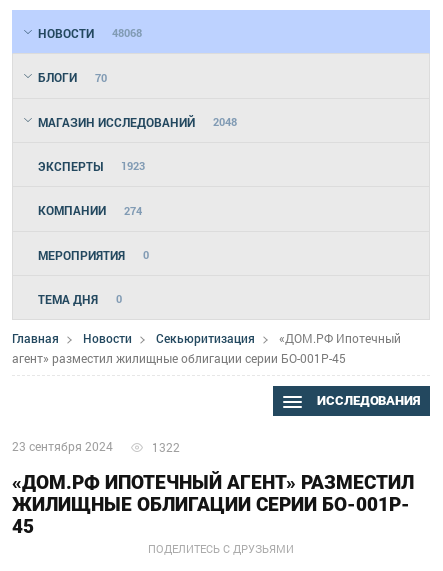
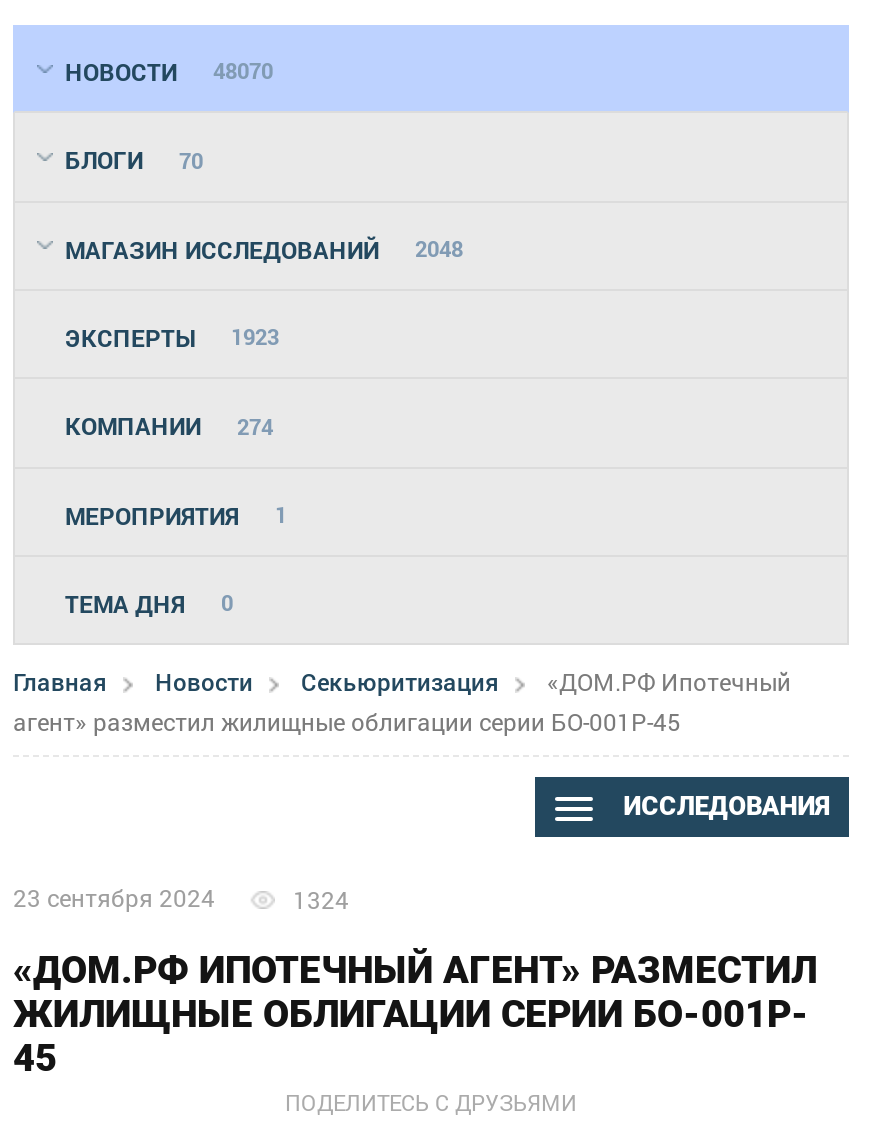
[38,25,142,41] НОВОСТИ 48068 -> [65,55,273,87] НОВОСТИ 48070
[38,247,149,263] МЕРОПРИЯТИЯ 0 -> [65,498,287,530] МЕРОПРИЯТИЯ 1
[152,439,180,455] 1322 -> [293,883,349,915] 1324

